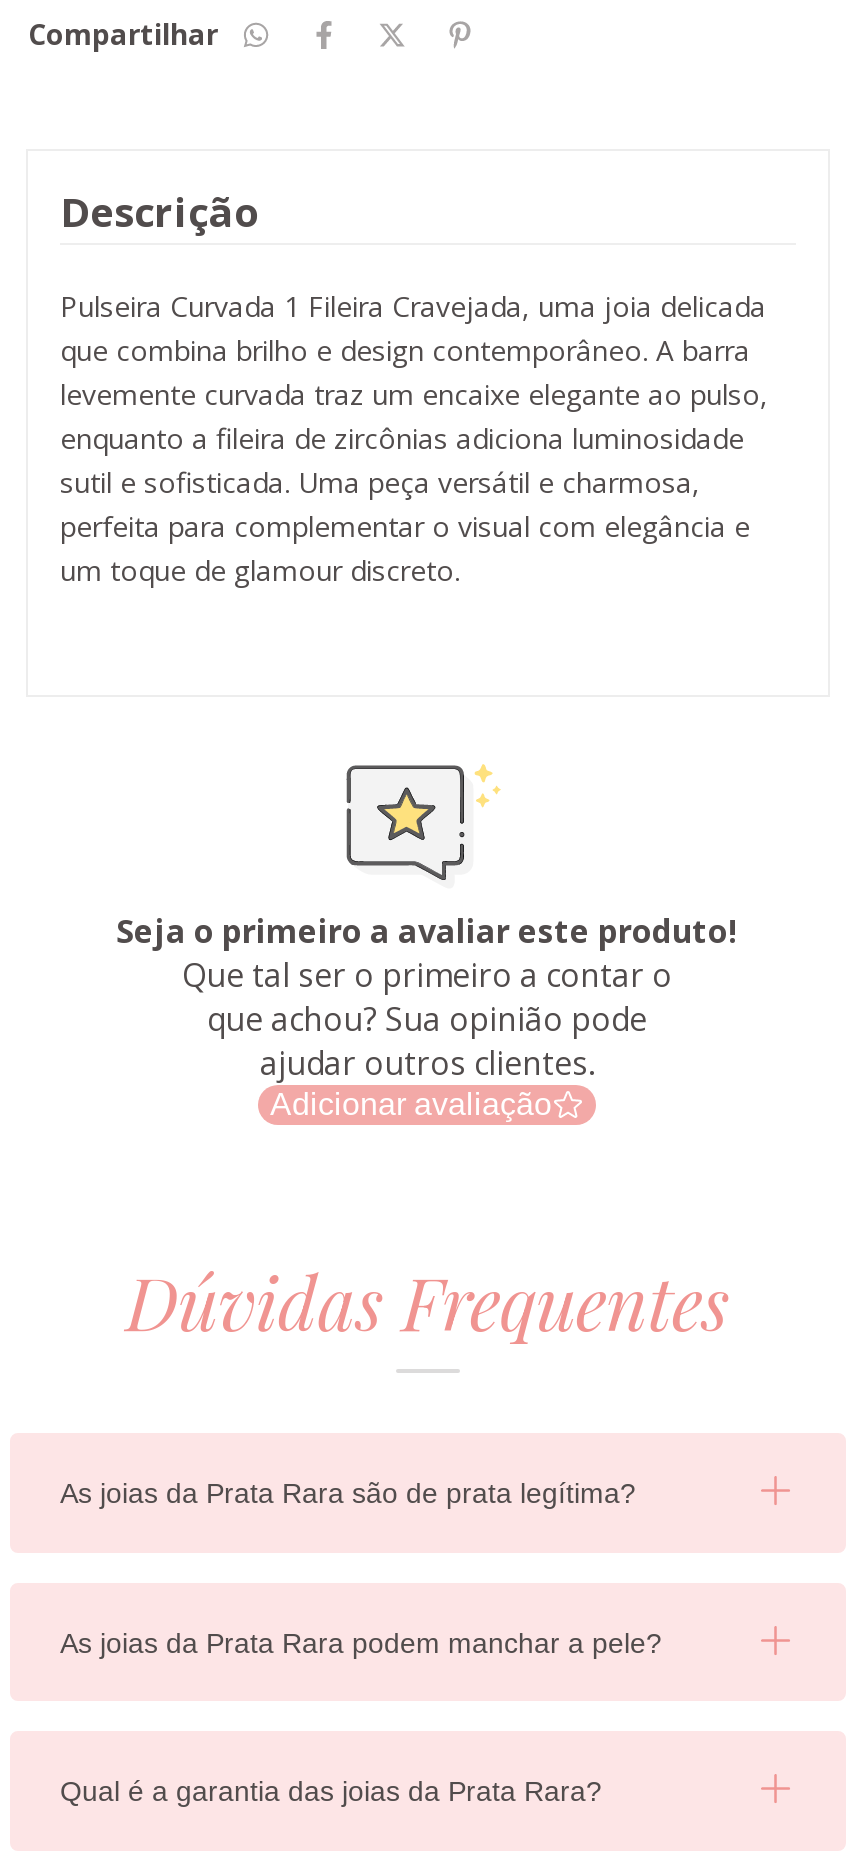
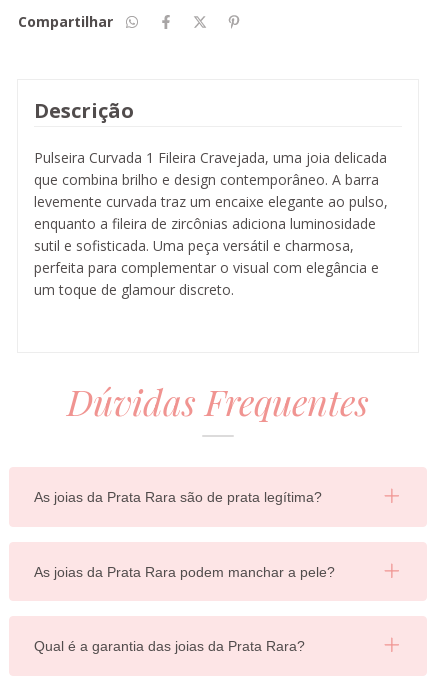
[116,763,738,1122] [image] | Seja o primeiro a avaliar este produto! | Que tal ser o primeiro a contar o | que achou? Sua opinião pode | ajudar outros clientes. | Adicionar avaliação -> none

